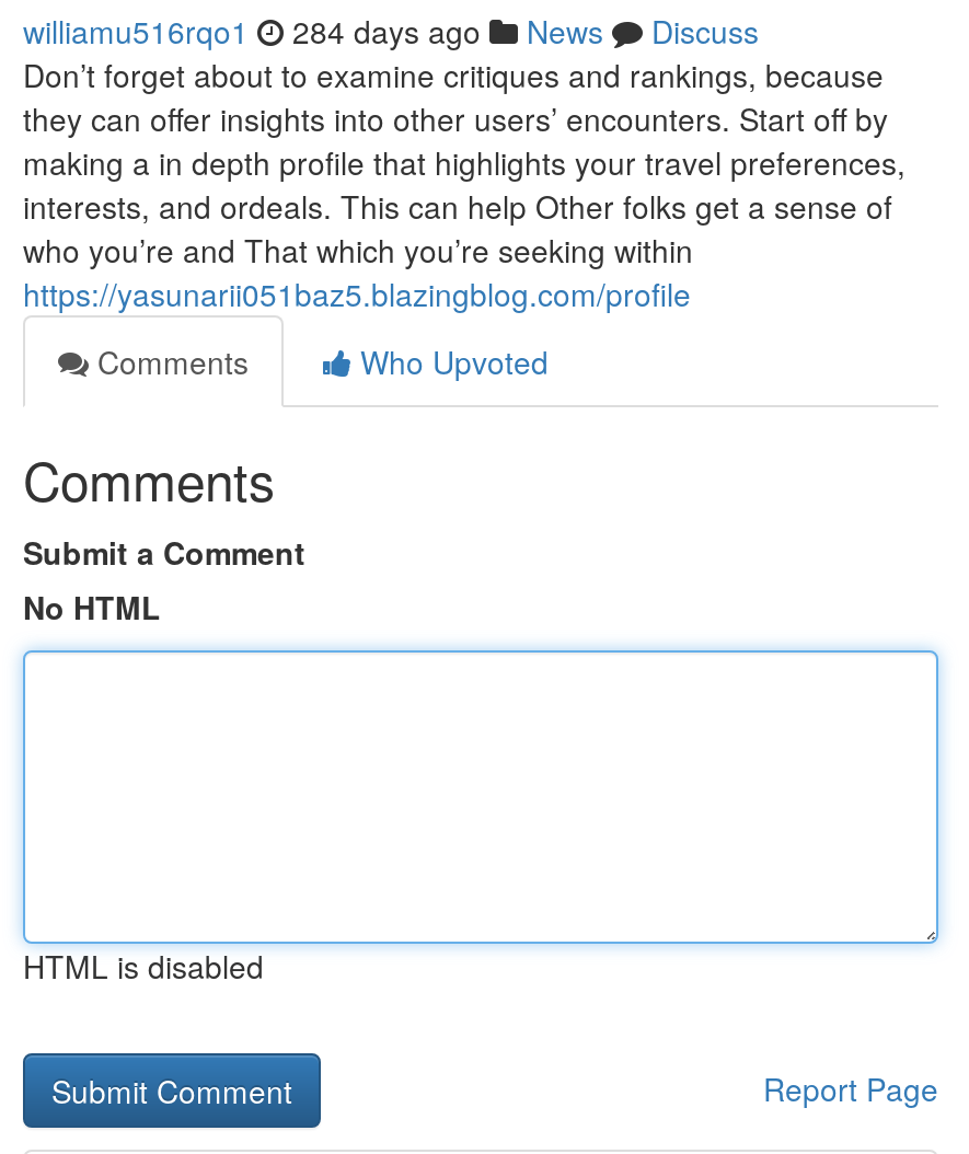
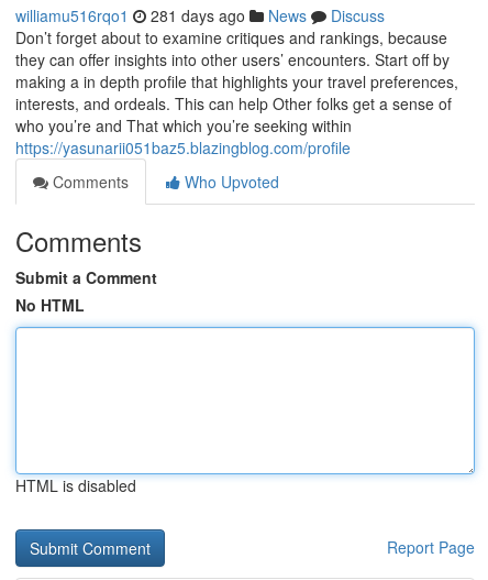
[23,9,759,53] williamu516rqo1 284 days ago News Discuss -> [15,4,385,26] williamu516rqo1 281 days ago News Discuss

